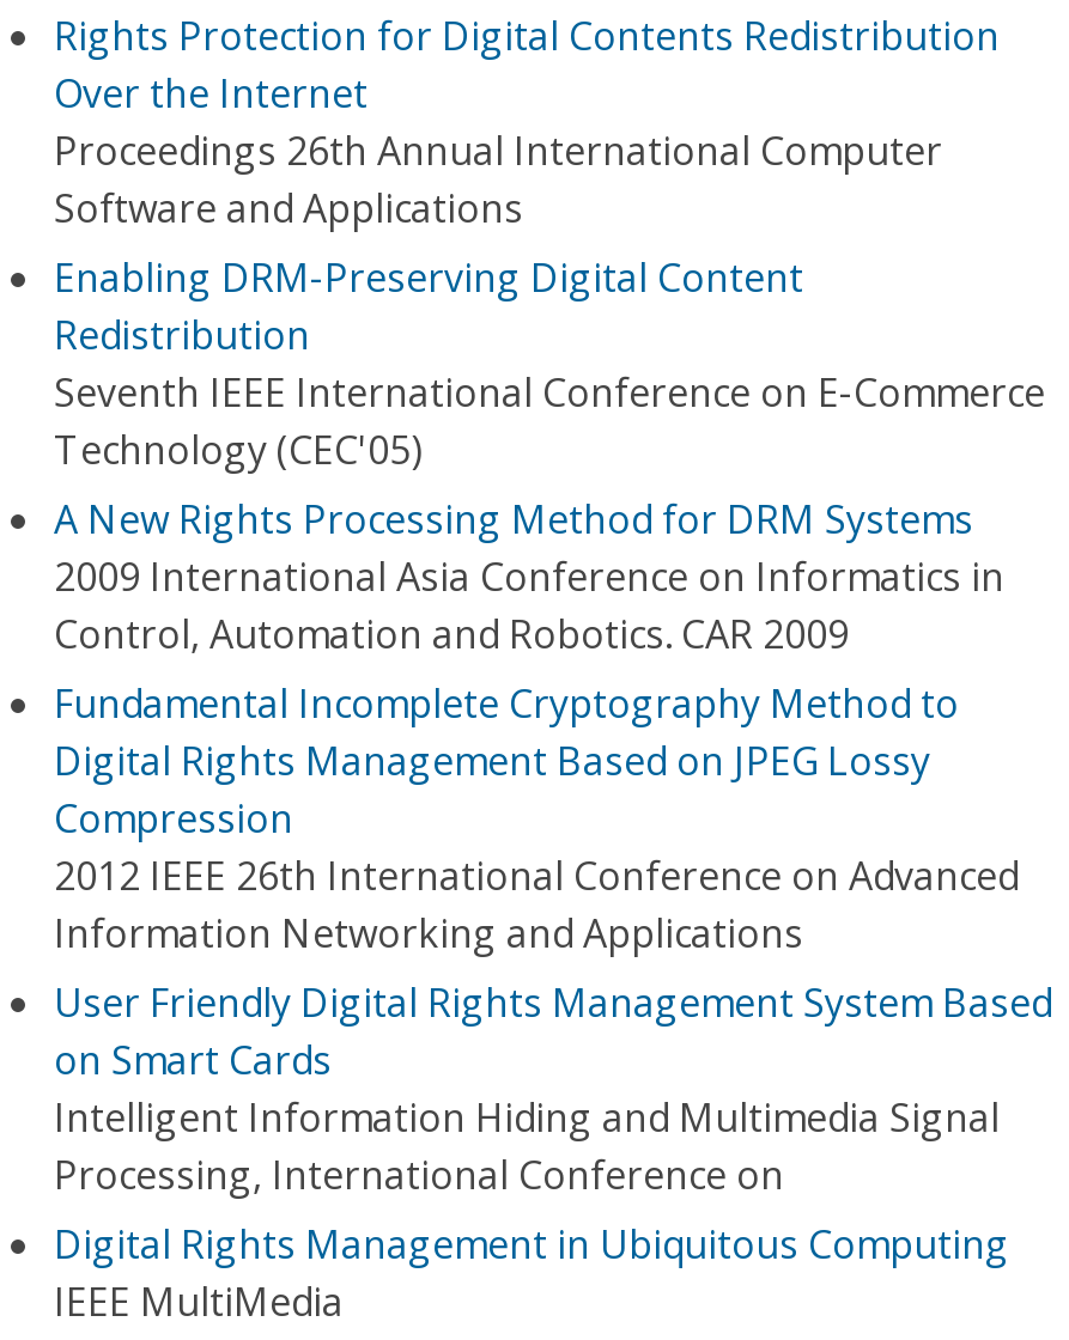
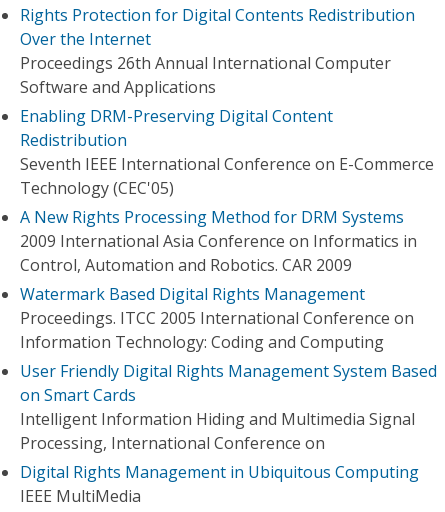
[54,677,1019,960] Fundamental Incomplete Cryptography Method to | Digital Rights Management Based on JPEG Lossy | Compression | 2012 IEEE 26th International Conference on Advanced | Information Networking and Applications -> [20,283,414,353] Watermark Based Digital Rights Management | Proceedings. ITCC 2005 International Conference on | Information Technology: Coding and Computing

